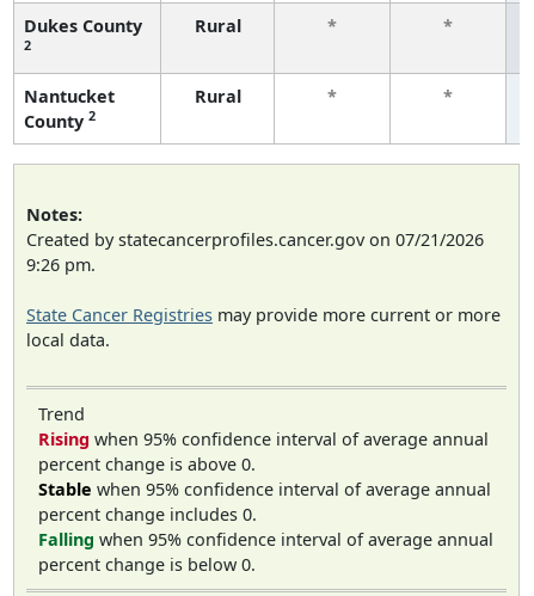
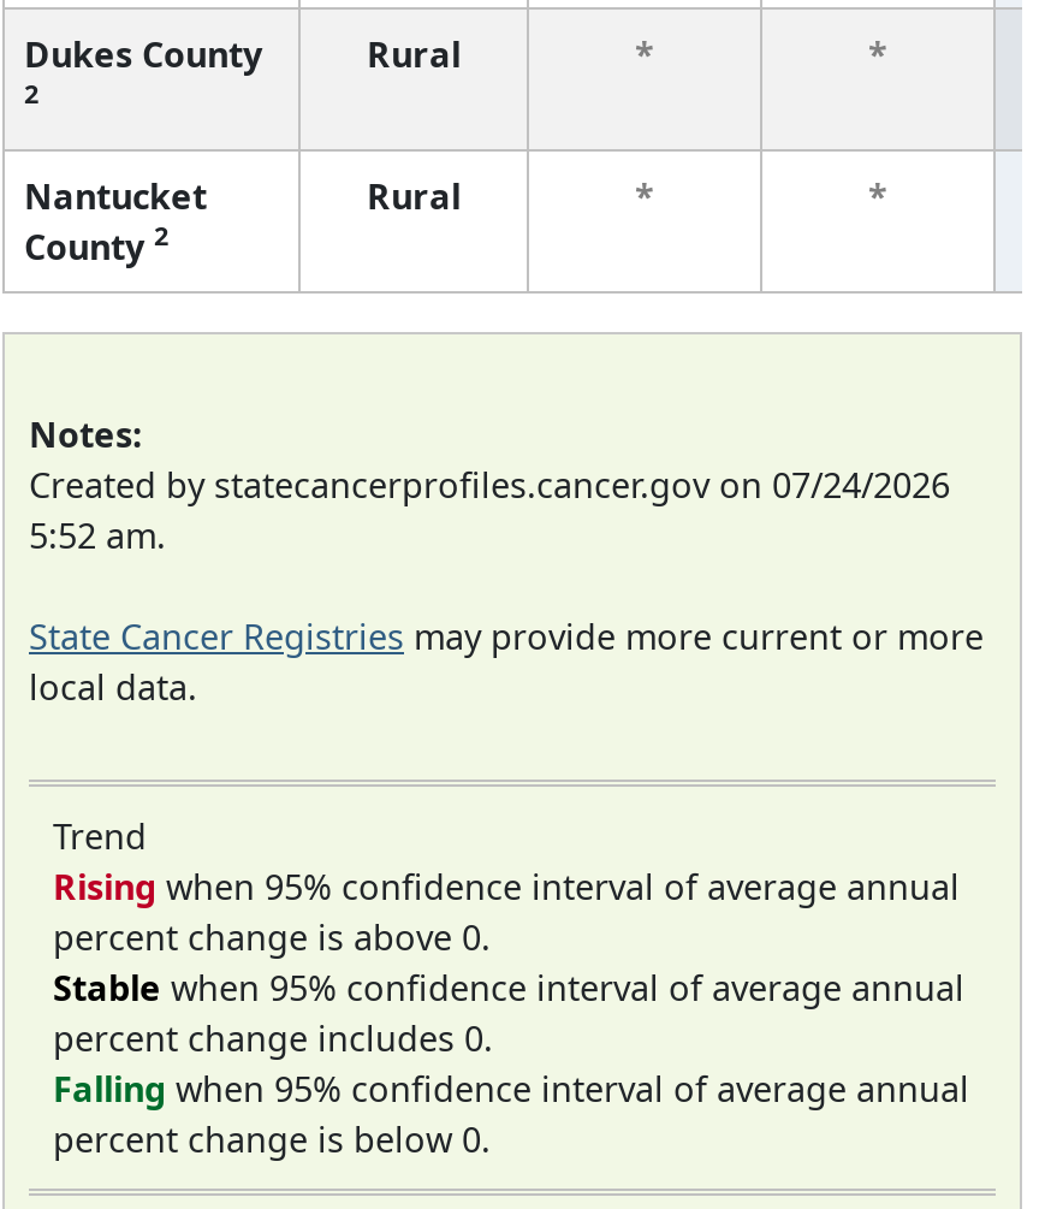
[26,228,484,276] Created by statecancerprofiles.cancer.gov on 07/21/2026 | 9:26 pm. -> [29,461,950,557] Created by statecancerprofiles.cancer.gov on 07/24/2026 | 5:52 am.

